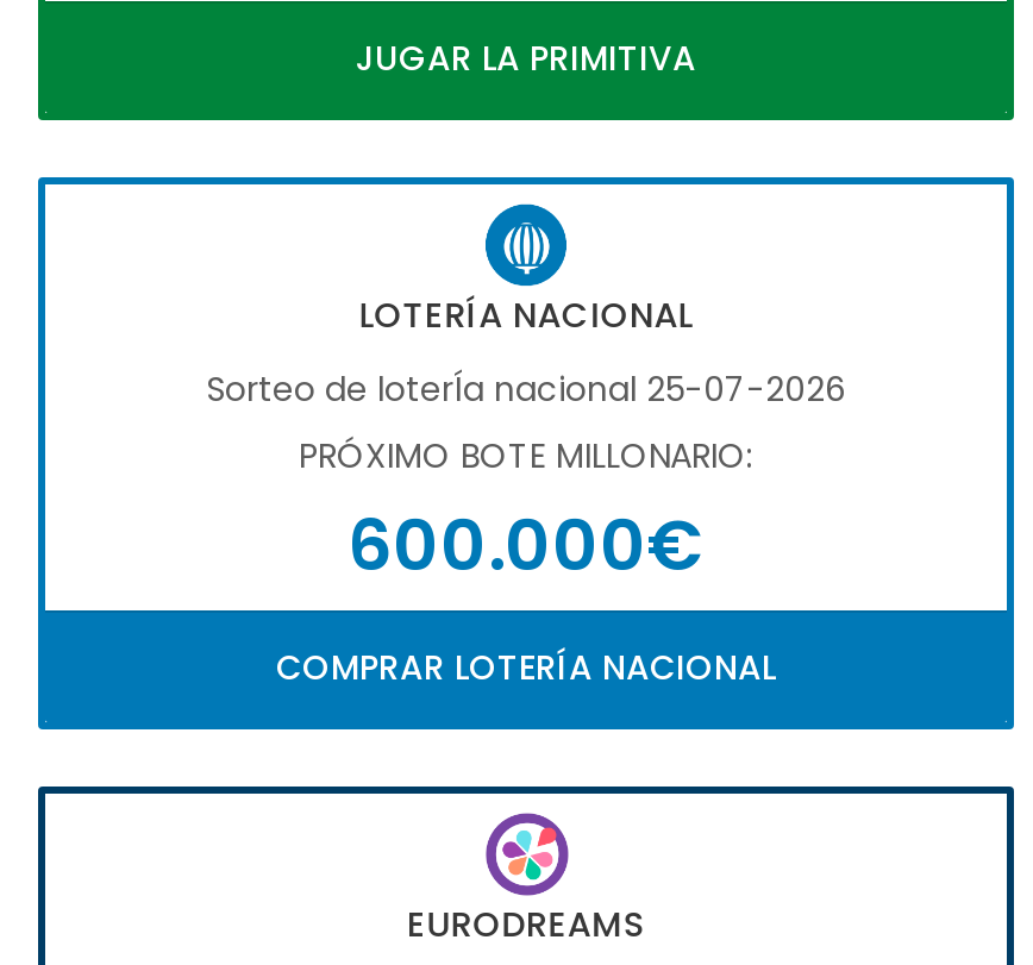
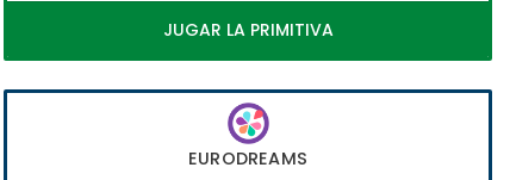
[38,174,1014,731] [image] | LOTERÍA NACIONAL | Sorteo de loterÍa nacional 25-07-2026 | PRÓXIMO BOTE MILLONARIO: | 600.000€ | COMPRAR LOTERÍA NACIONAL -> none

